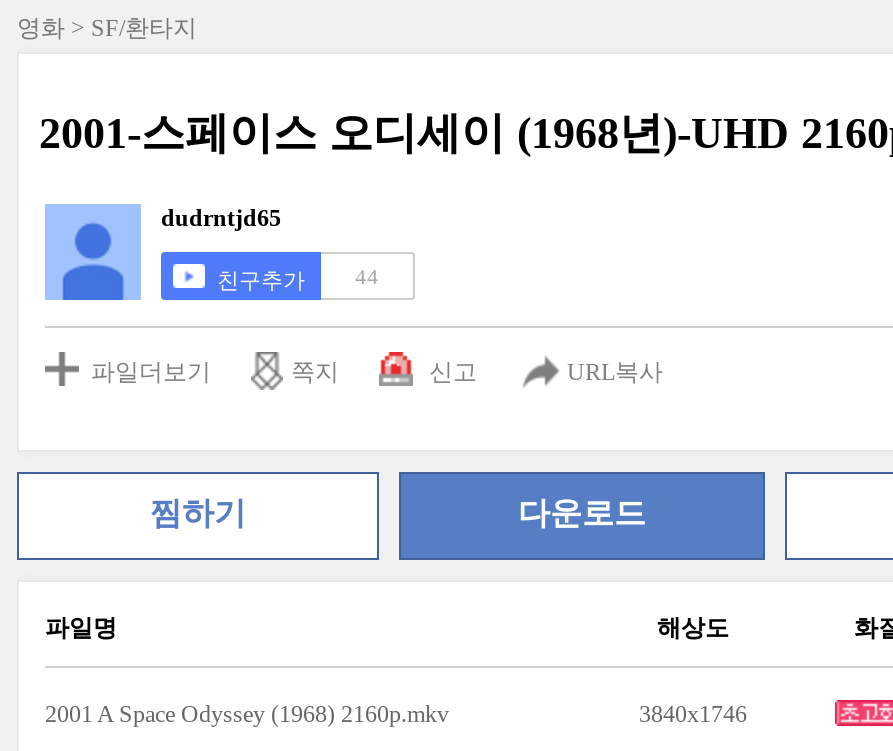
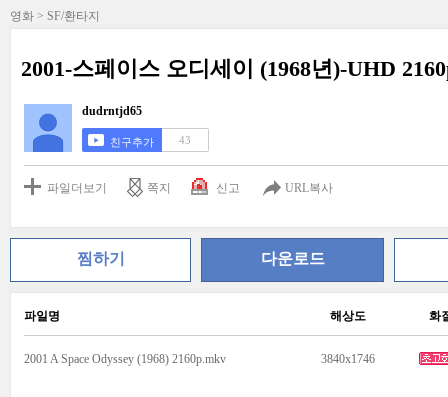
[355,264,379,288] 44 -> [179,134,191,146] 43

